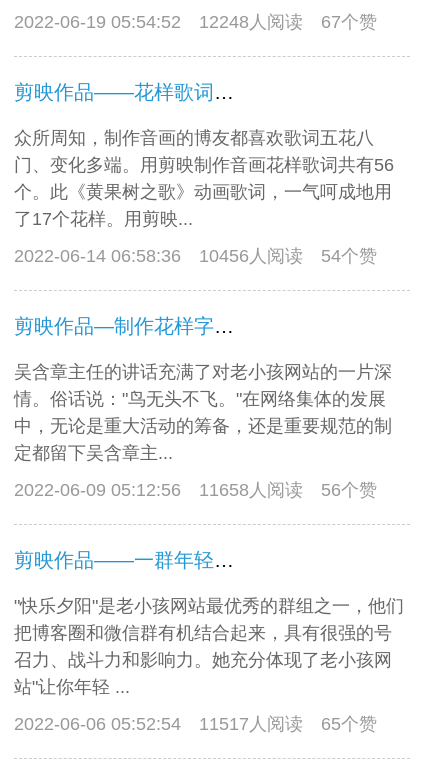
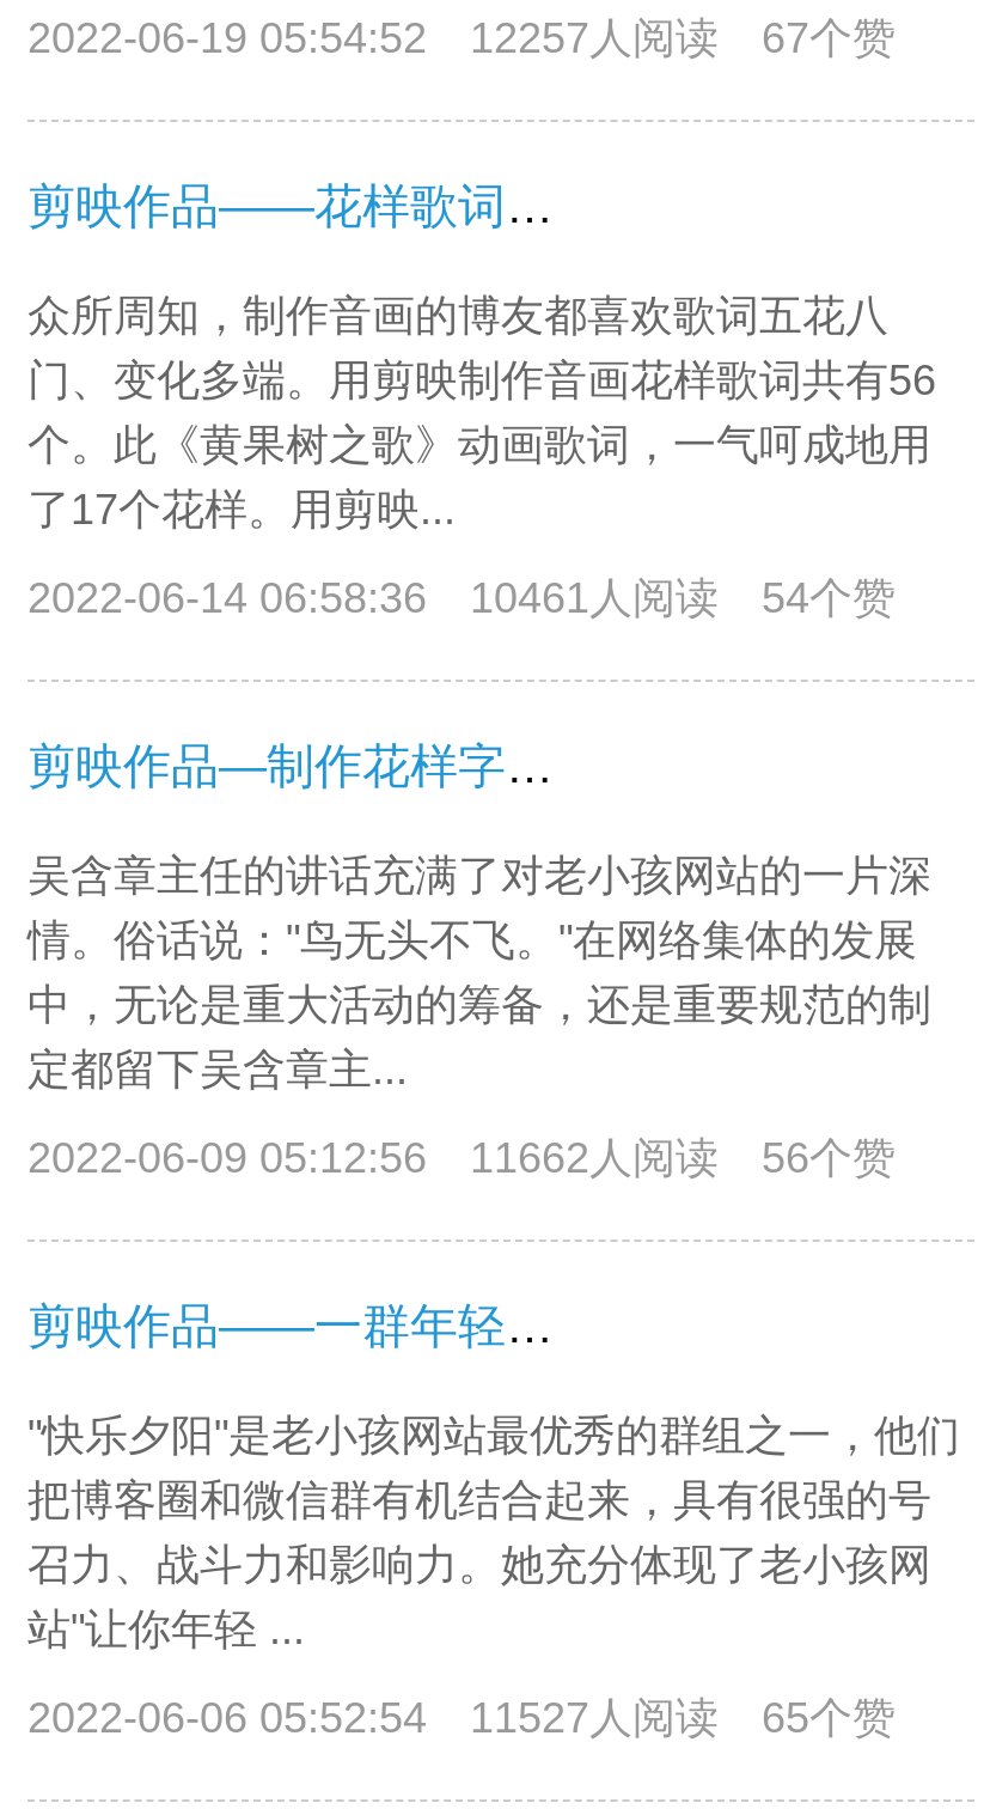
[14,12,377,32] 2022-06-19 05:54:52 12248人阅读 67个赞 -> [27,14,896,62] 2022-06-19 05:54:52 12257人阅读 67个赞
[14,246,377,266] 2022-06-14 06:58:36 10456人阅读 54个赞 -> [27,574,896,622] 2022-06-14 06:58:36 10461人阅读 54个赞
[14,480,377,500] 2022-06-09 05:12:56 11658人阅读 56个赞 -> [27,1134,896,1182] 2022-06-09 05:12:56 11662人阅读 56个赞
[14,714,377,734] 2022-06-06 05:52:54 11517人阅读 65个赞 -> [27,1694,896,1742] 2022-06-06 05:52:54 11527人阅读 65个赞

